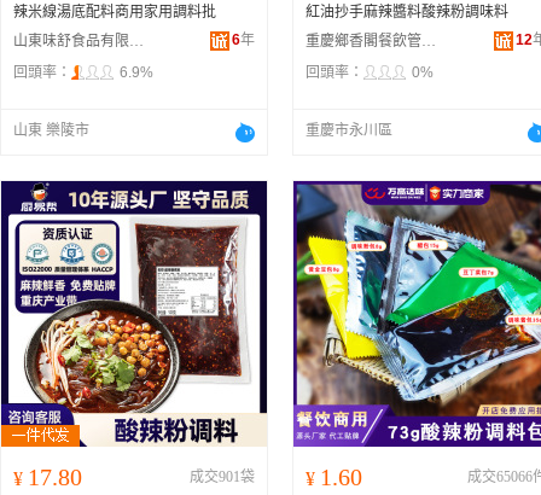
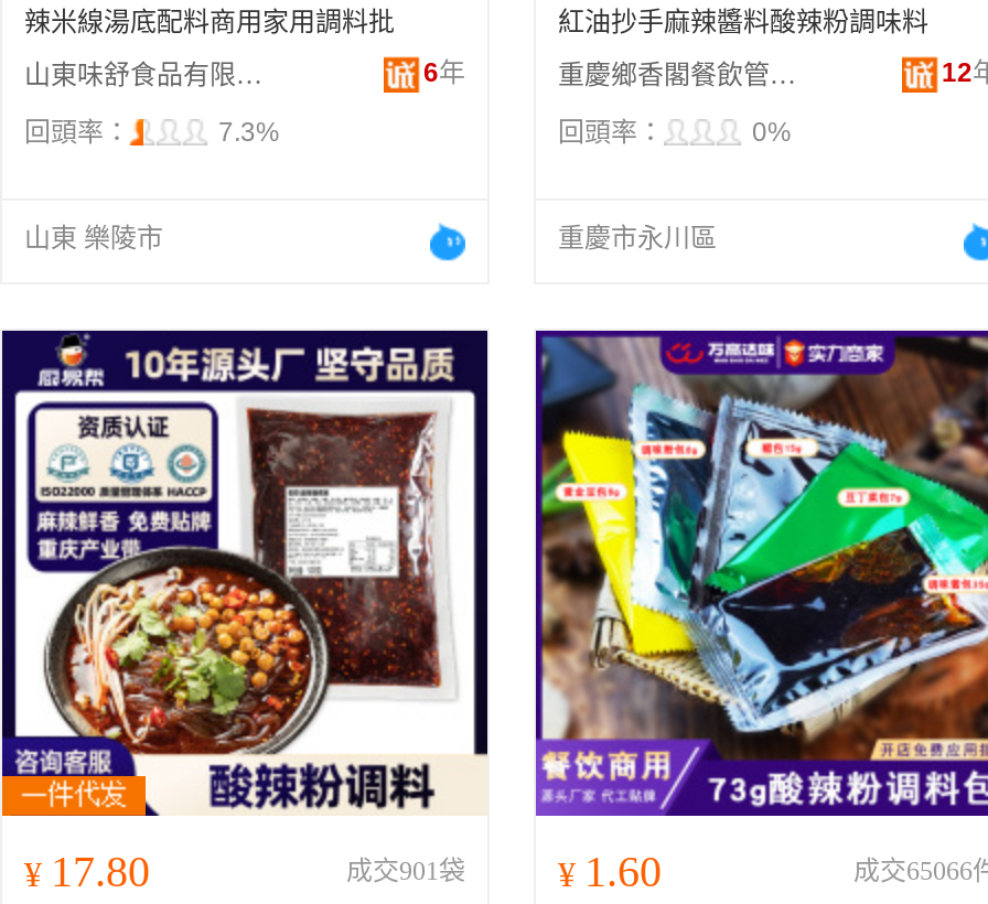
[120,64,153,81] 6.9% -> [218,117,280,148] 7.3%

